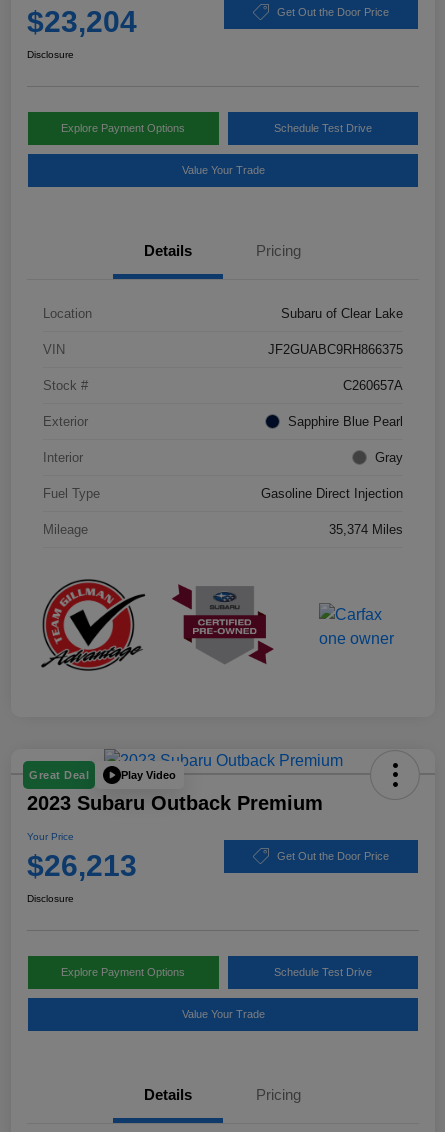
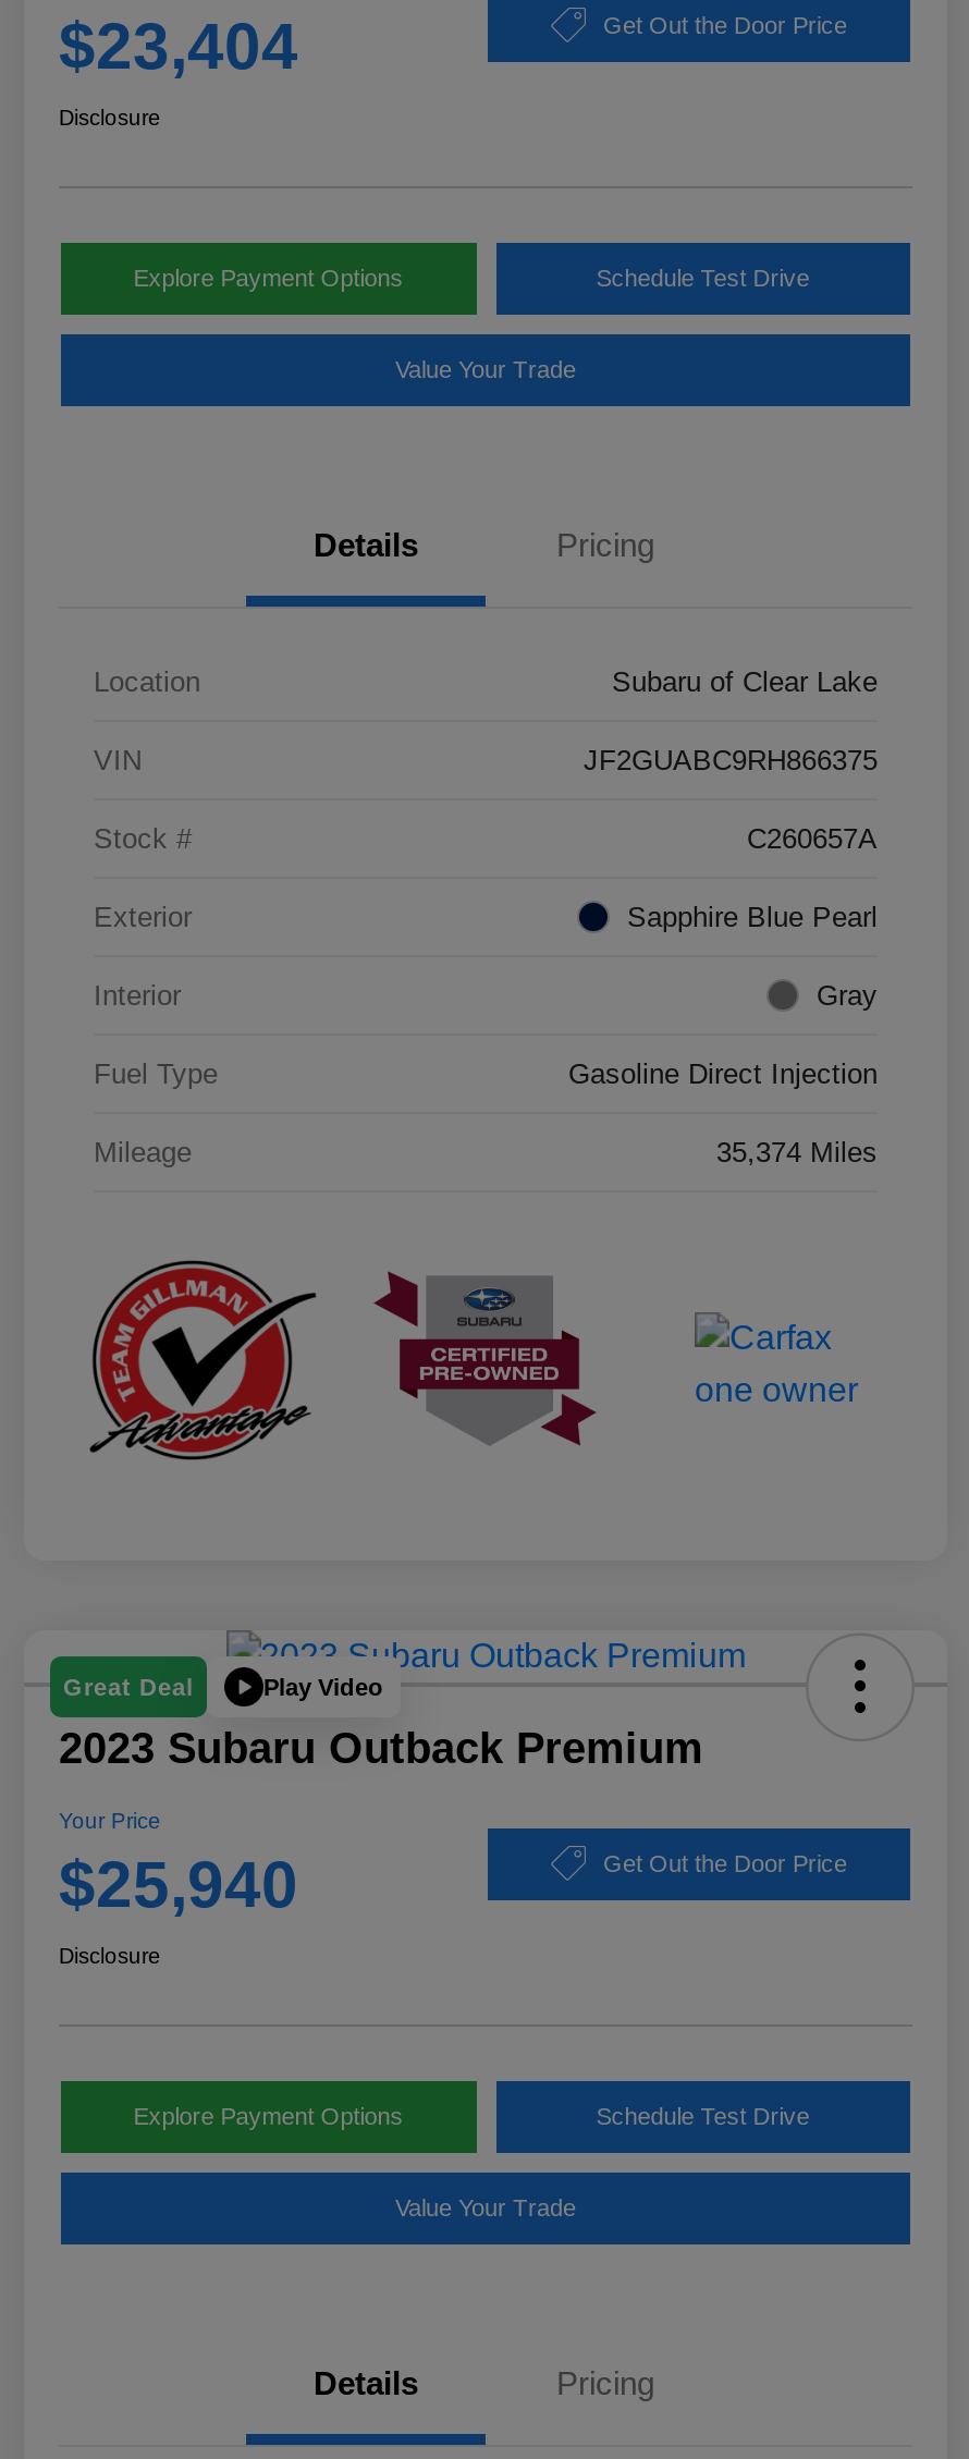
[27,5,137,38] $23,204 -> [59,10,298,82] $23,404
[27,849,137,882] $26,213 -> [59,1848,298,1920] $25,940

